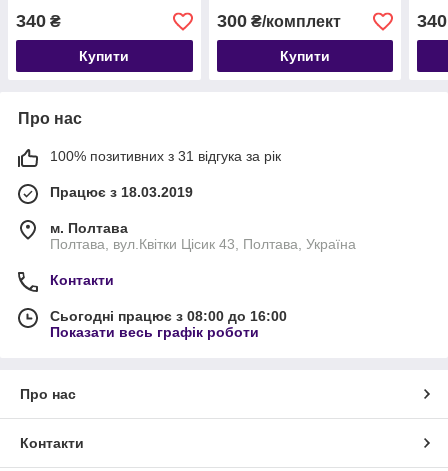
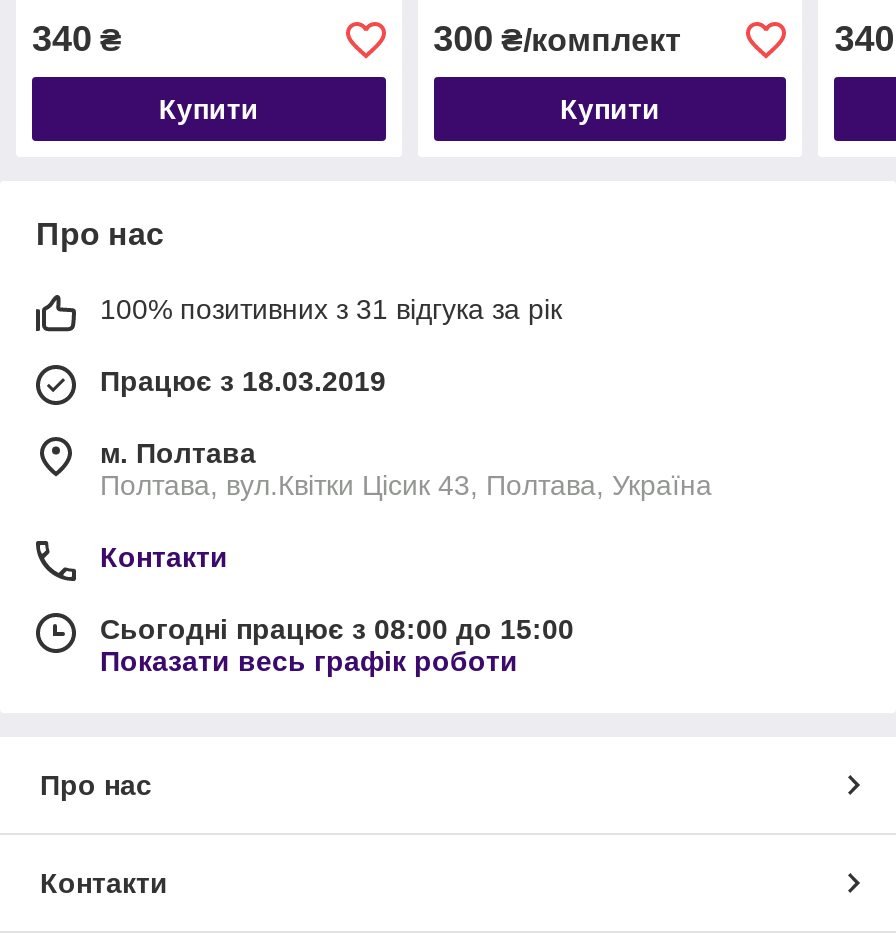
[50,308,287,324] Сьогодні працює з 08:00 до 16:00 -> [100,614,574,646] Сьогодні працює з 08:00 до 15:00

